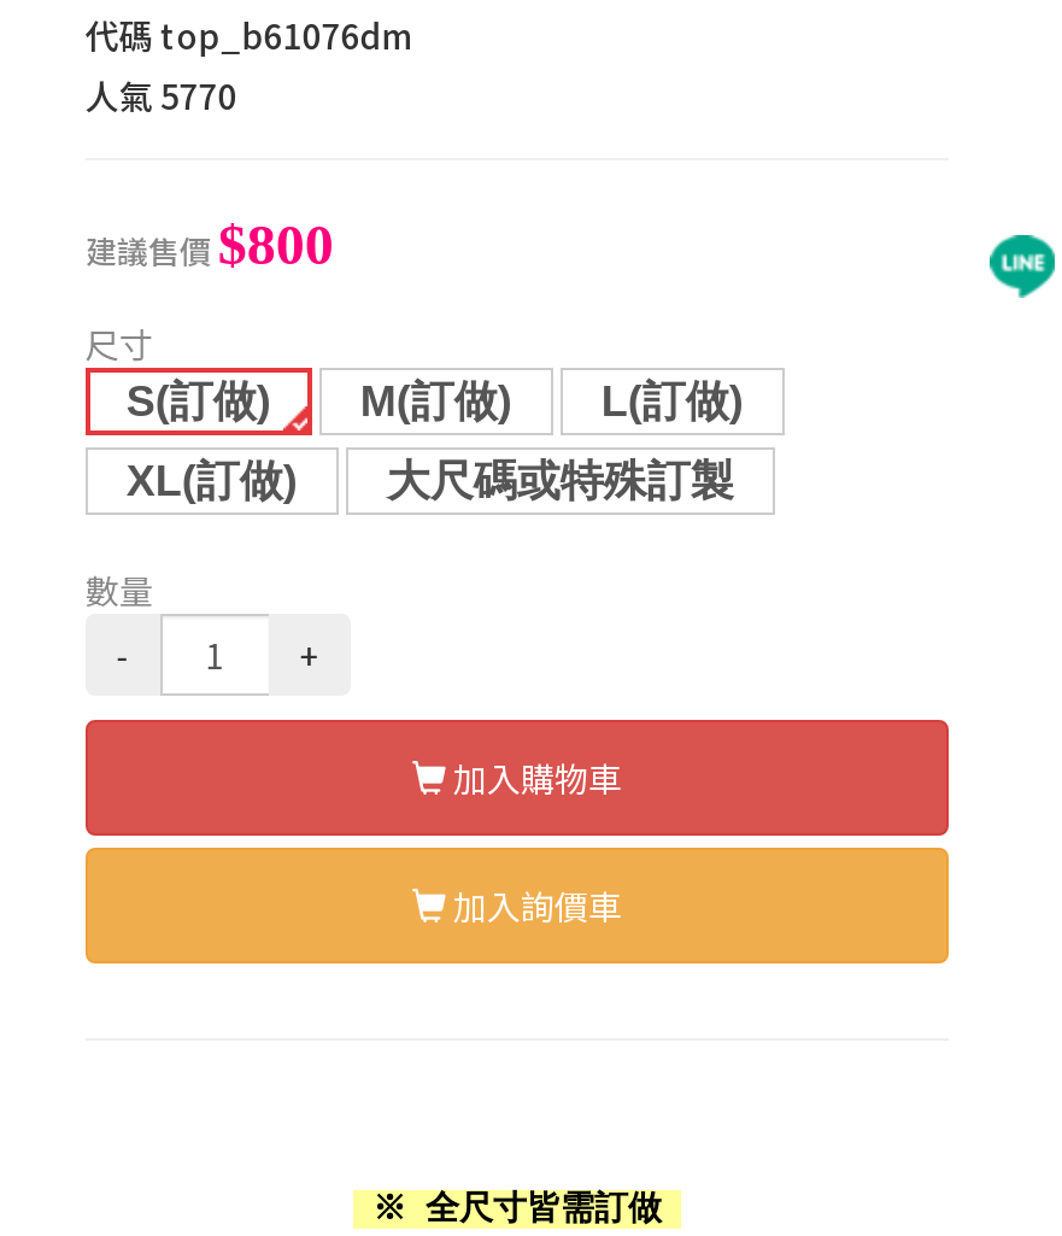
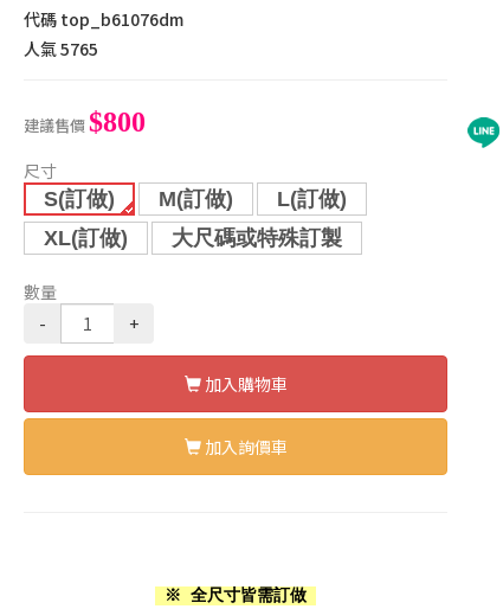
[85,72,237,120] 人氣5770 -> [23,37,98,61] 人氣5765

